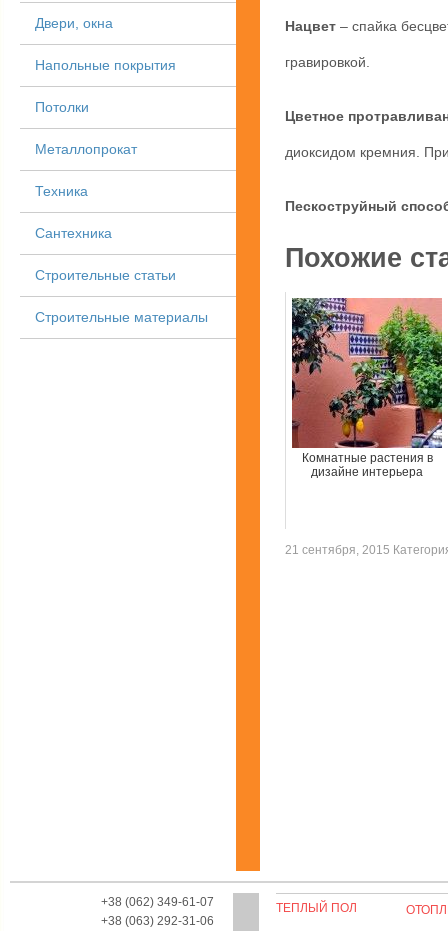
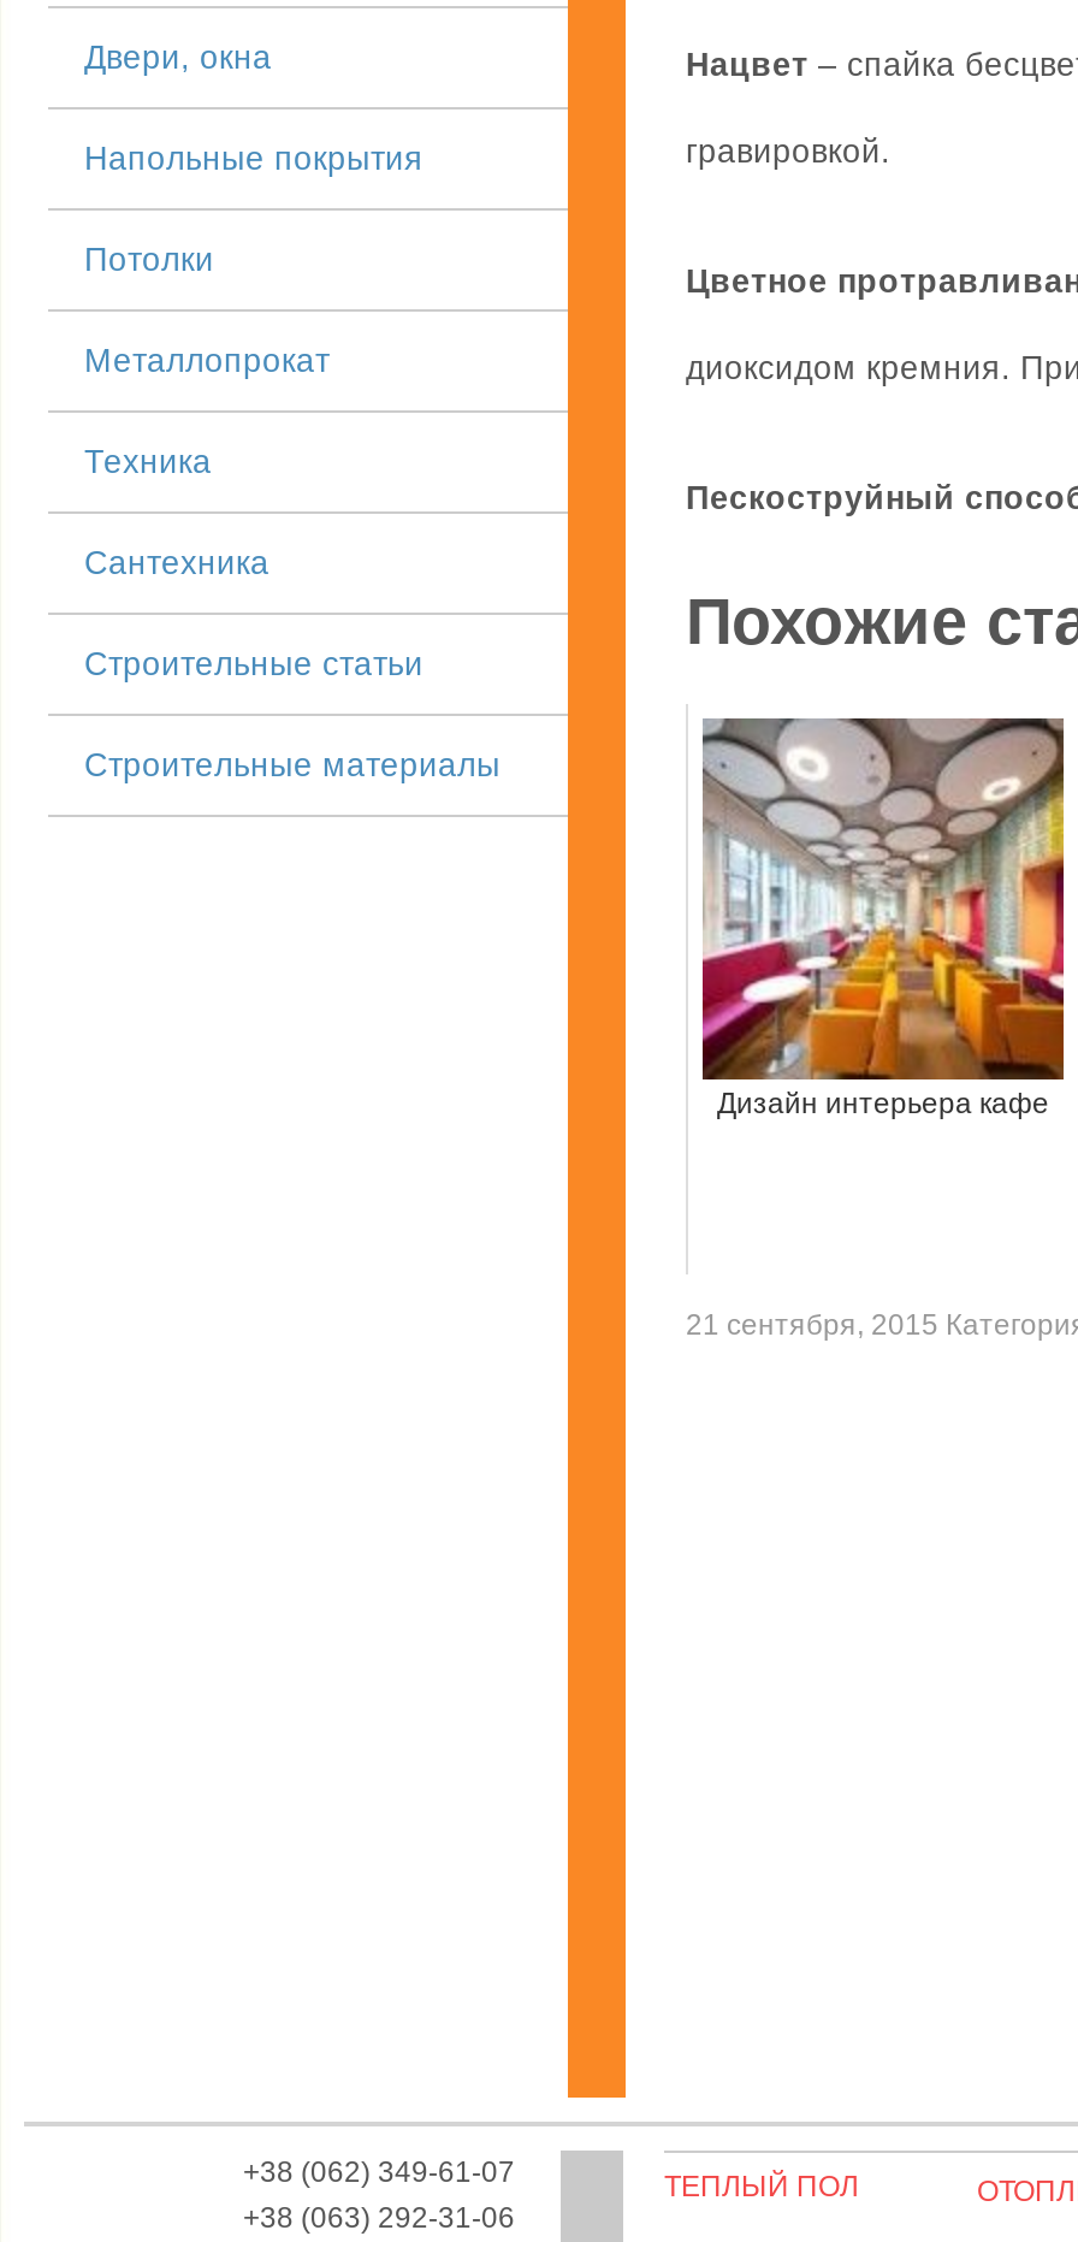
[291,297,443,479] [image] | Комнатные растения в | дизайне интерьера -> [700,716,1066,1120] [image] | Дизайн интерьера кафе

